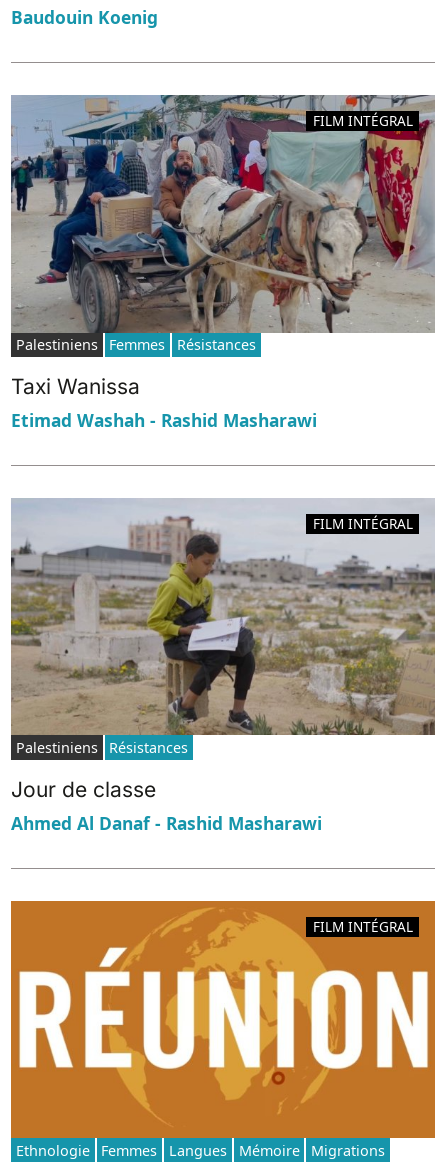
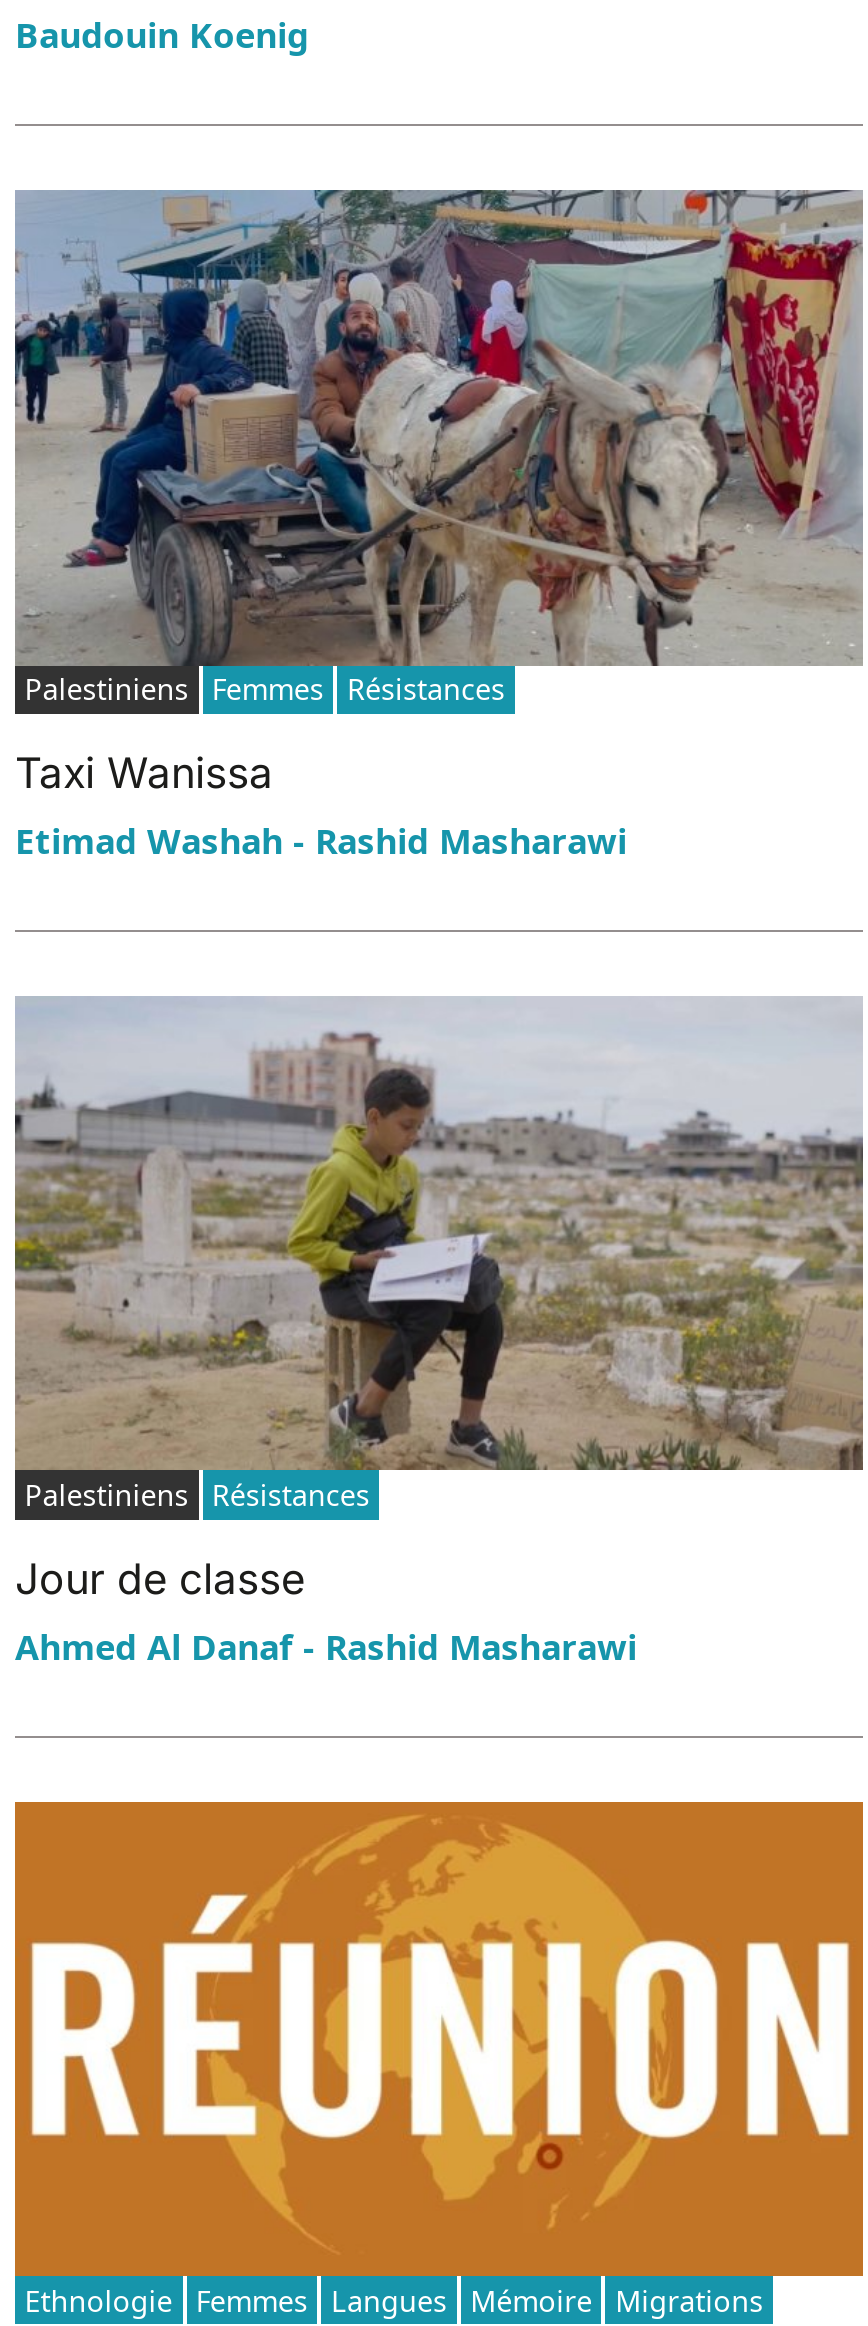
[313,111,413,130] FILM INTÉGRAL -> none
[313,514,413,533] FILM INTÉGRAL -> none
[313,917,413,936] FILM INTÉGRAL -> none

